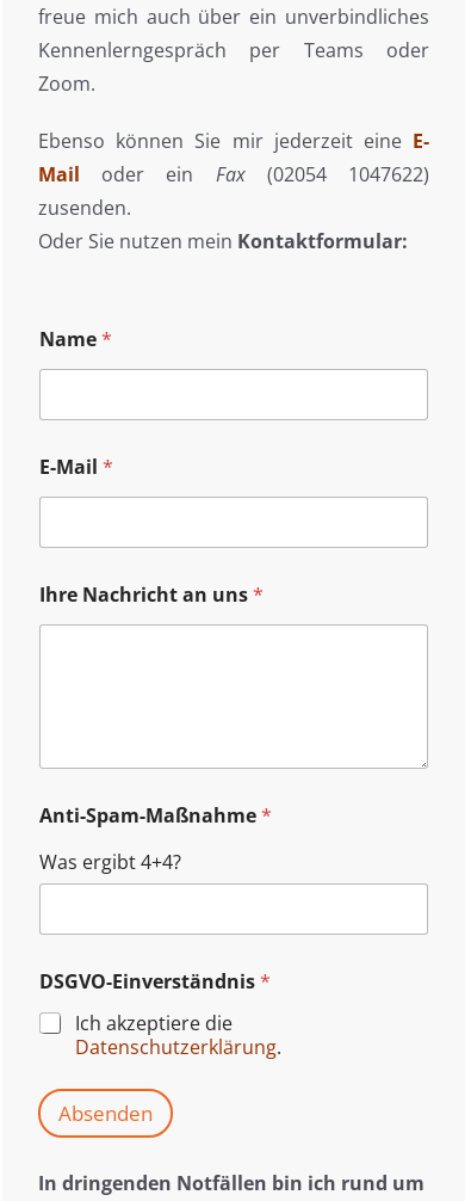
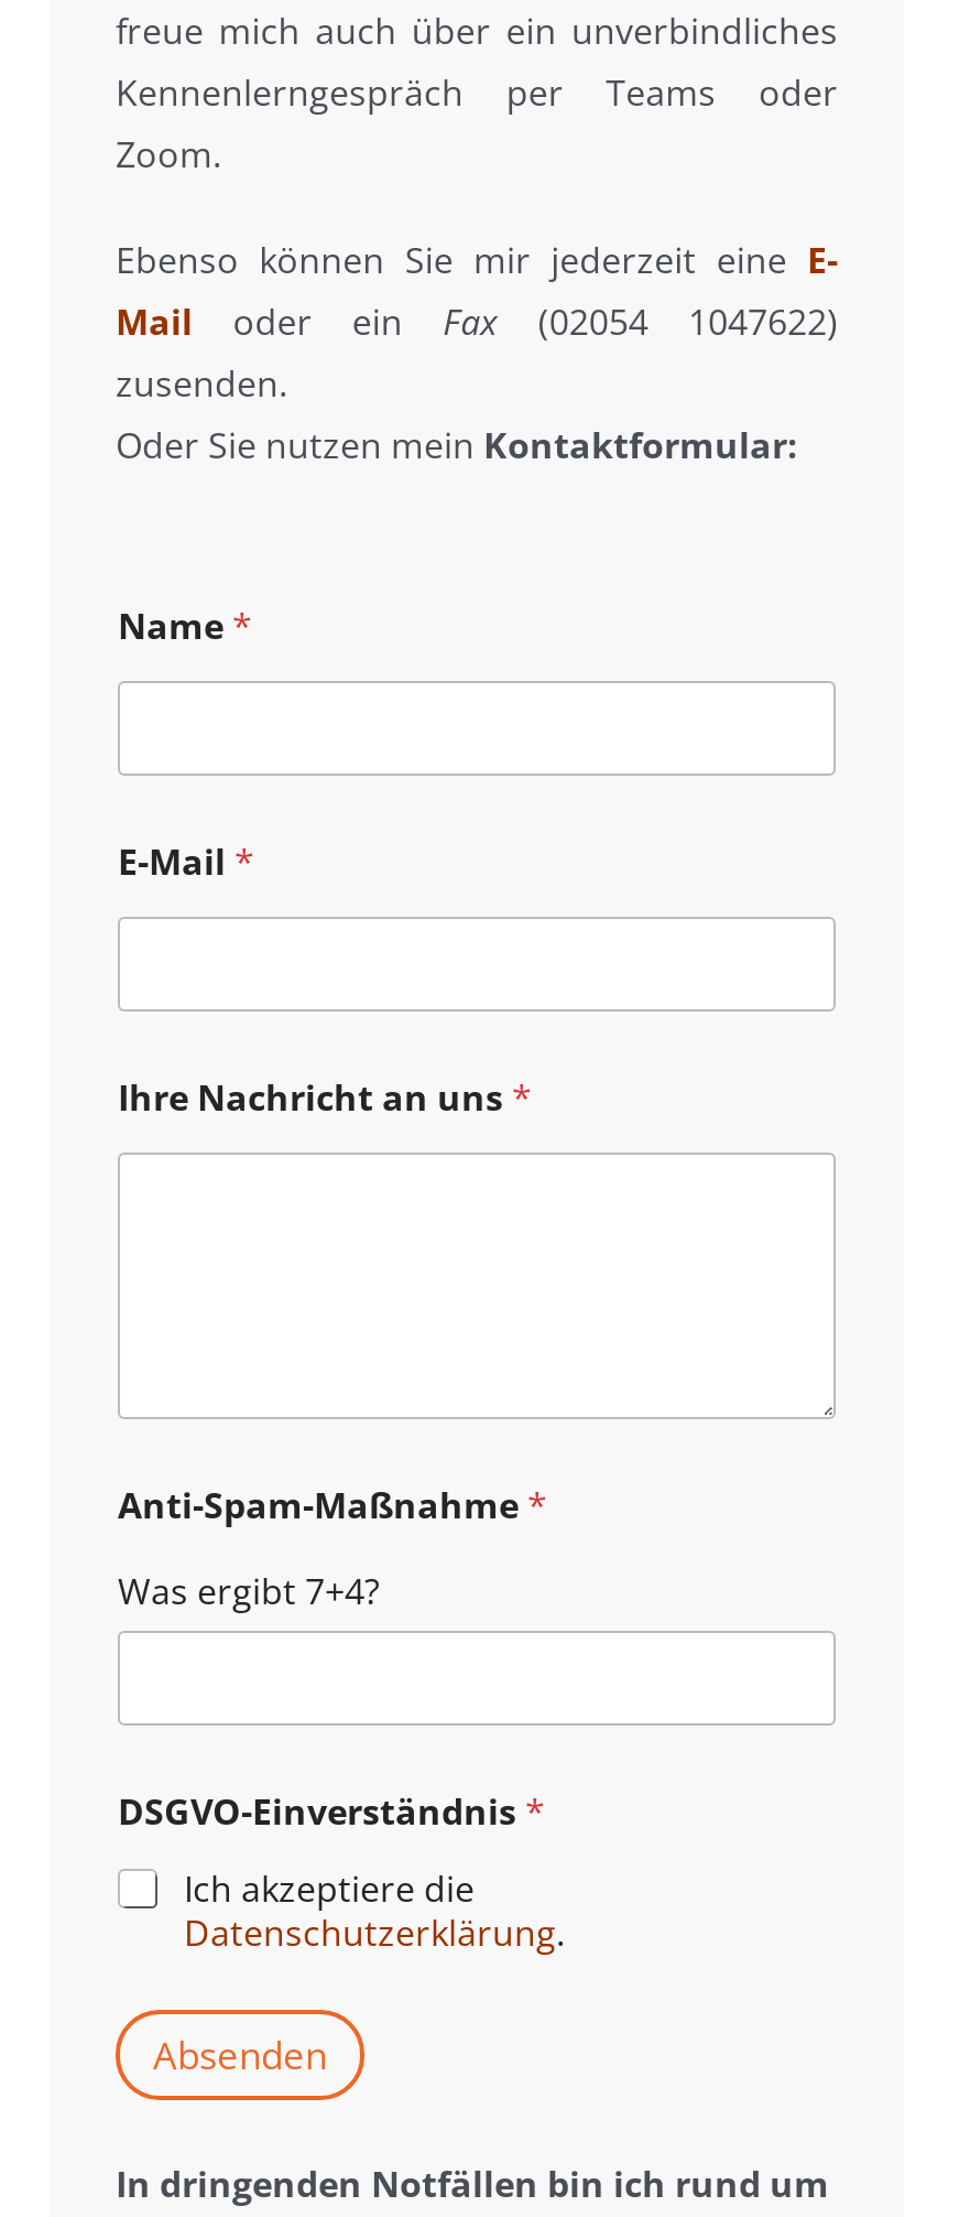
[39,849,181,875] Was ergibt 4+4? -> [118,1567,380,1615] Was ergibt 7+4?

